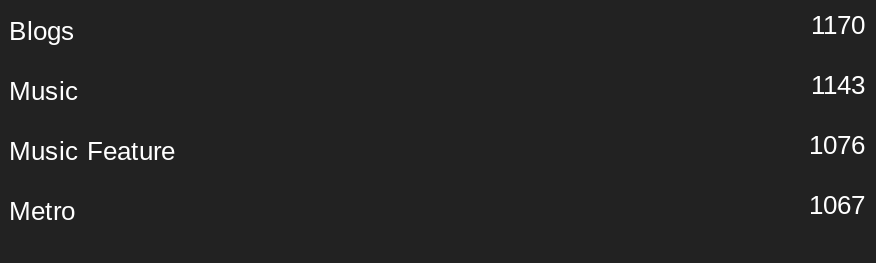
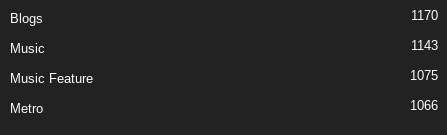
[809,131,865,161] 1076 -> [410,68,438,83] 1075
[809,191,865,221] 1067 -> [410,98,438,113] 1066

